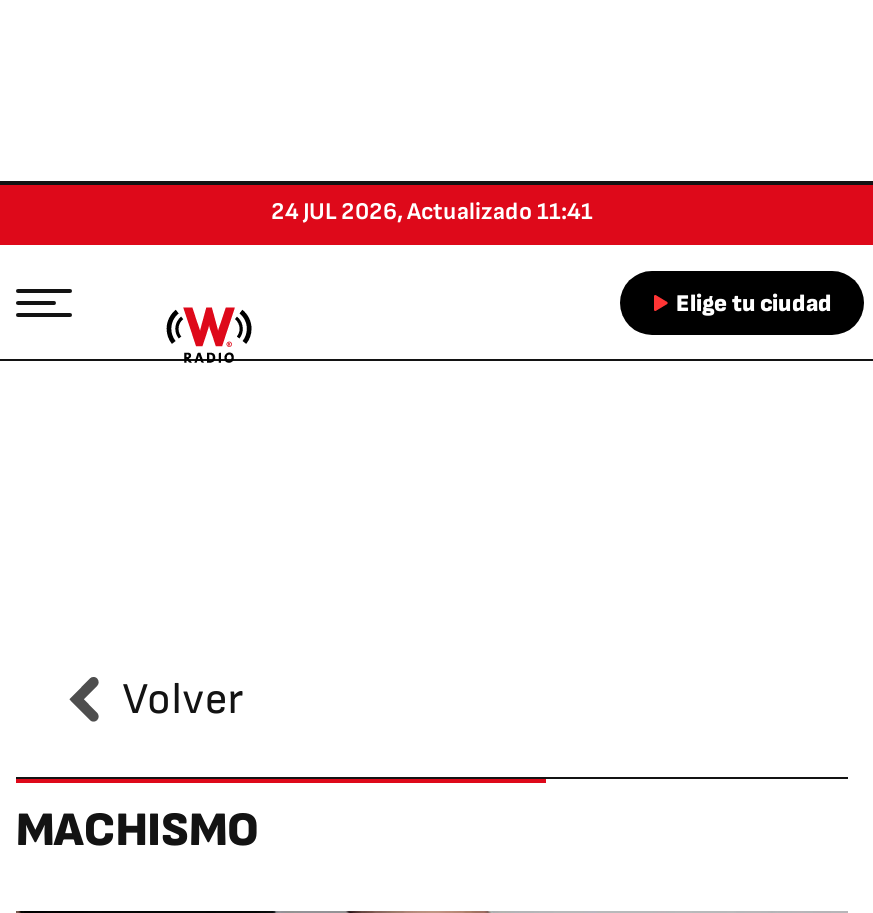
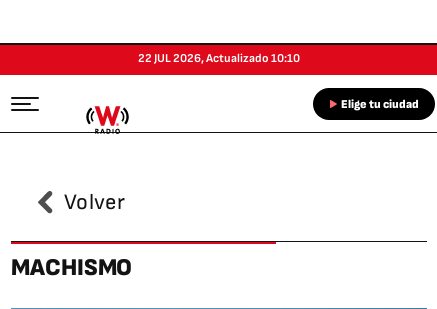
[271,197,593,227] 24 JUL 2026,Actualizado 11:41 -> [138,51,300,66] 22 JUL 2026,Actualizado 10:10

